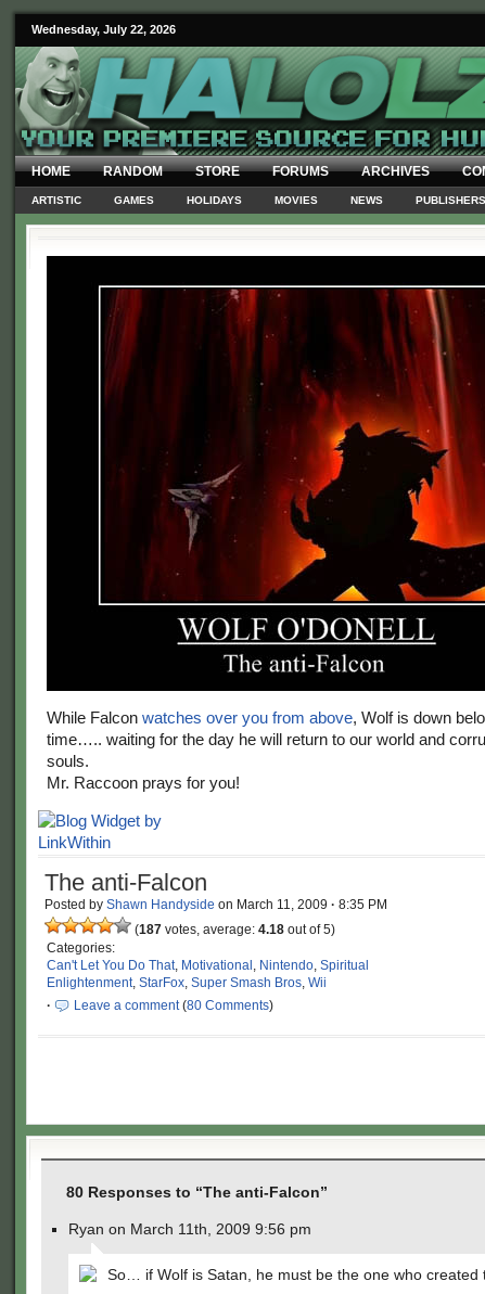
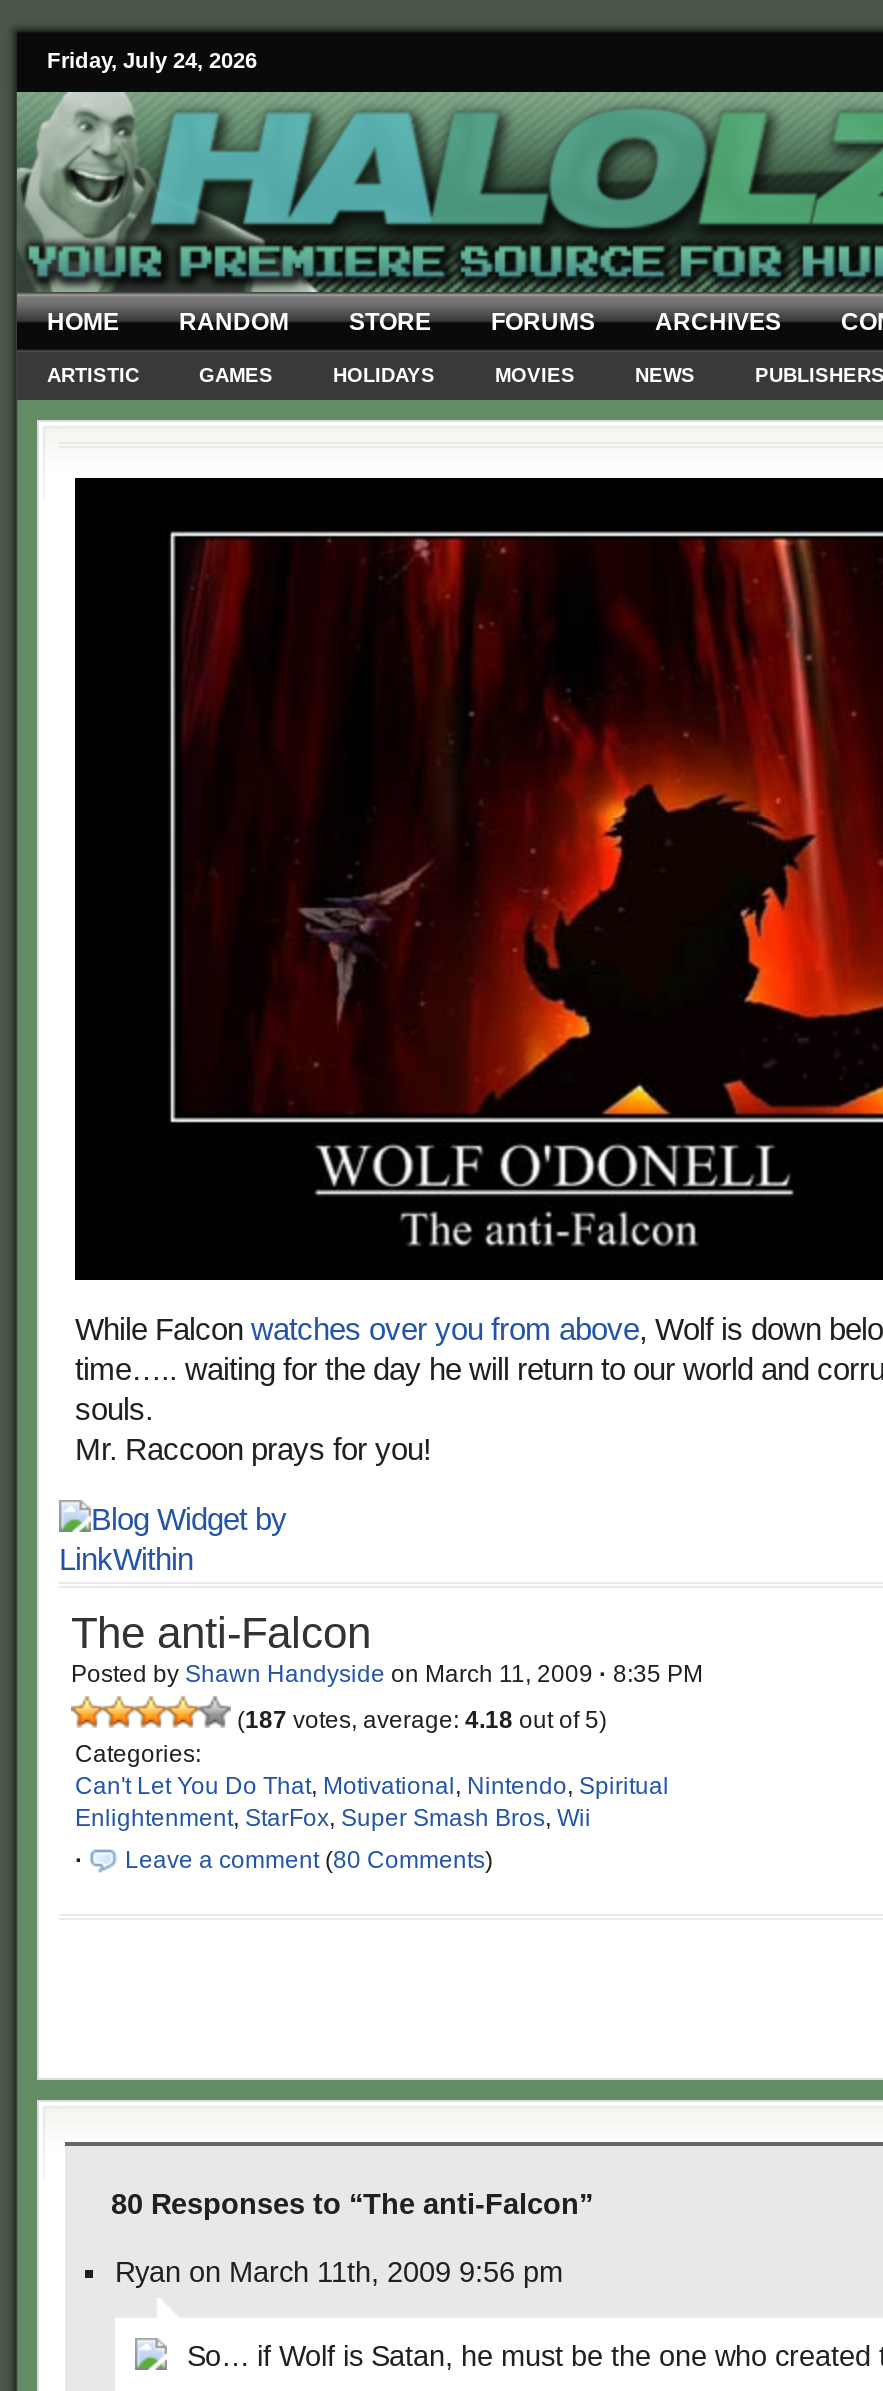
[31,23,176,36] Wednesday, July 22, 2026 -> [47,48,257,72] Friday, July 24, 2026

